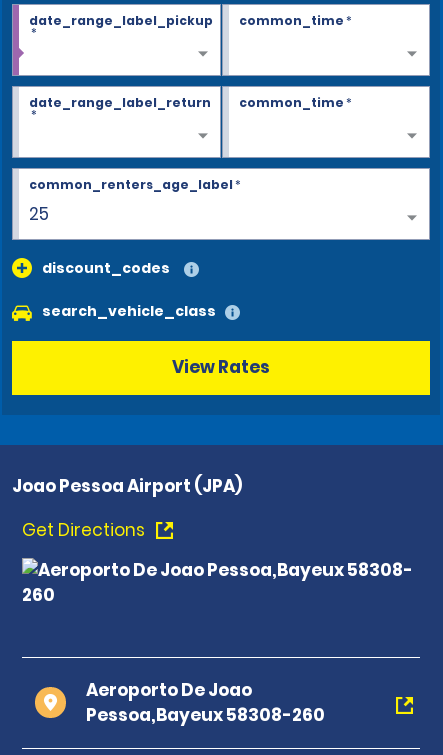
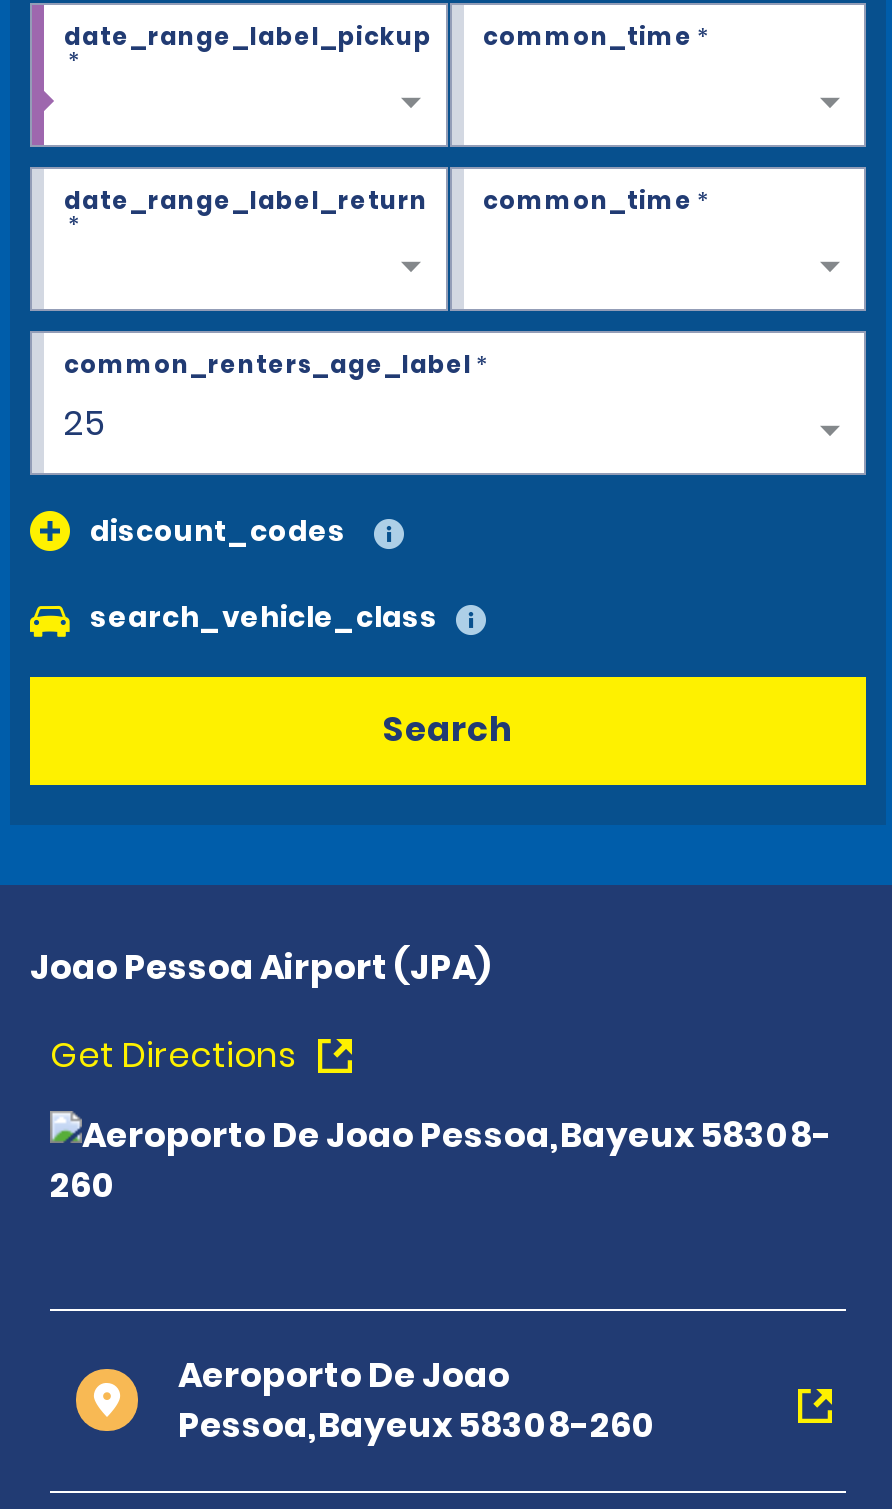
[172,355,270,379] View Rates -> [383,706,513,754] Search

